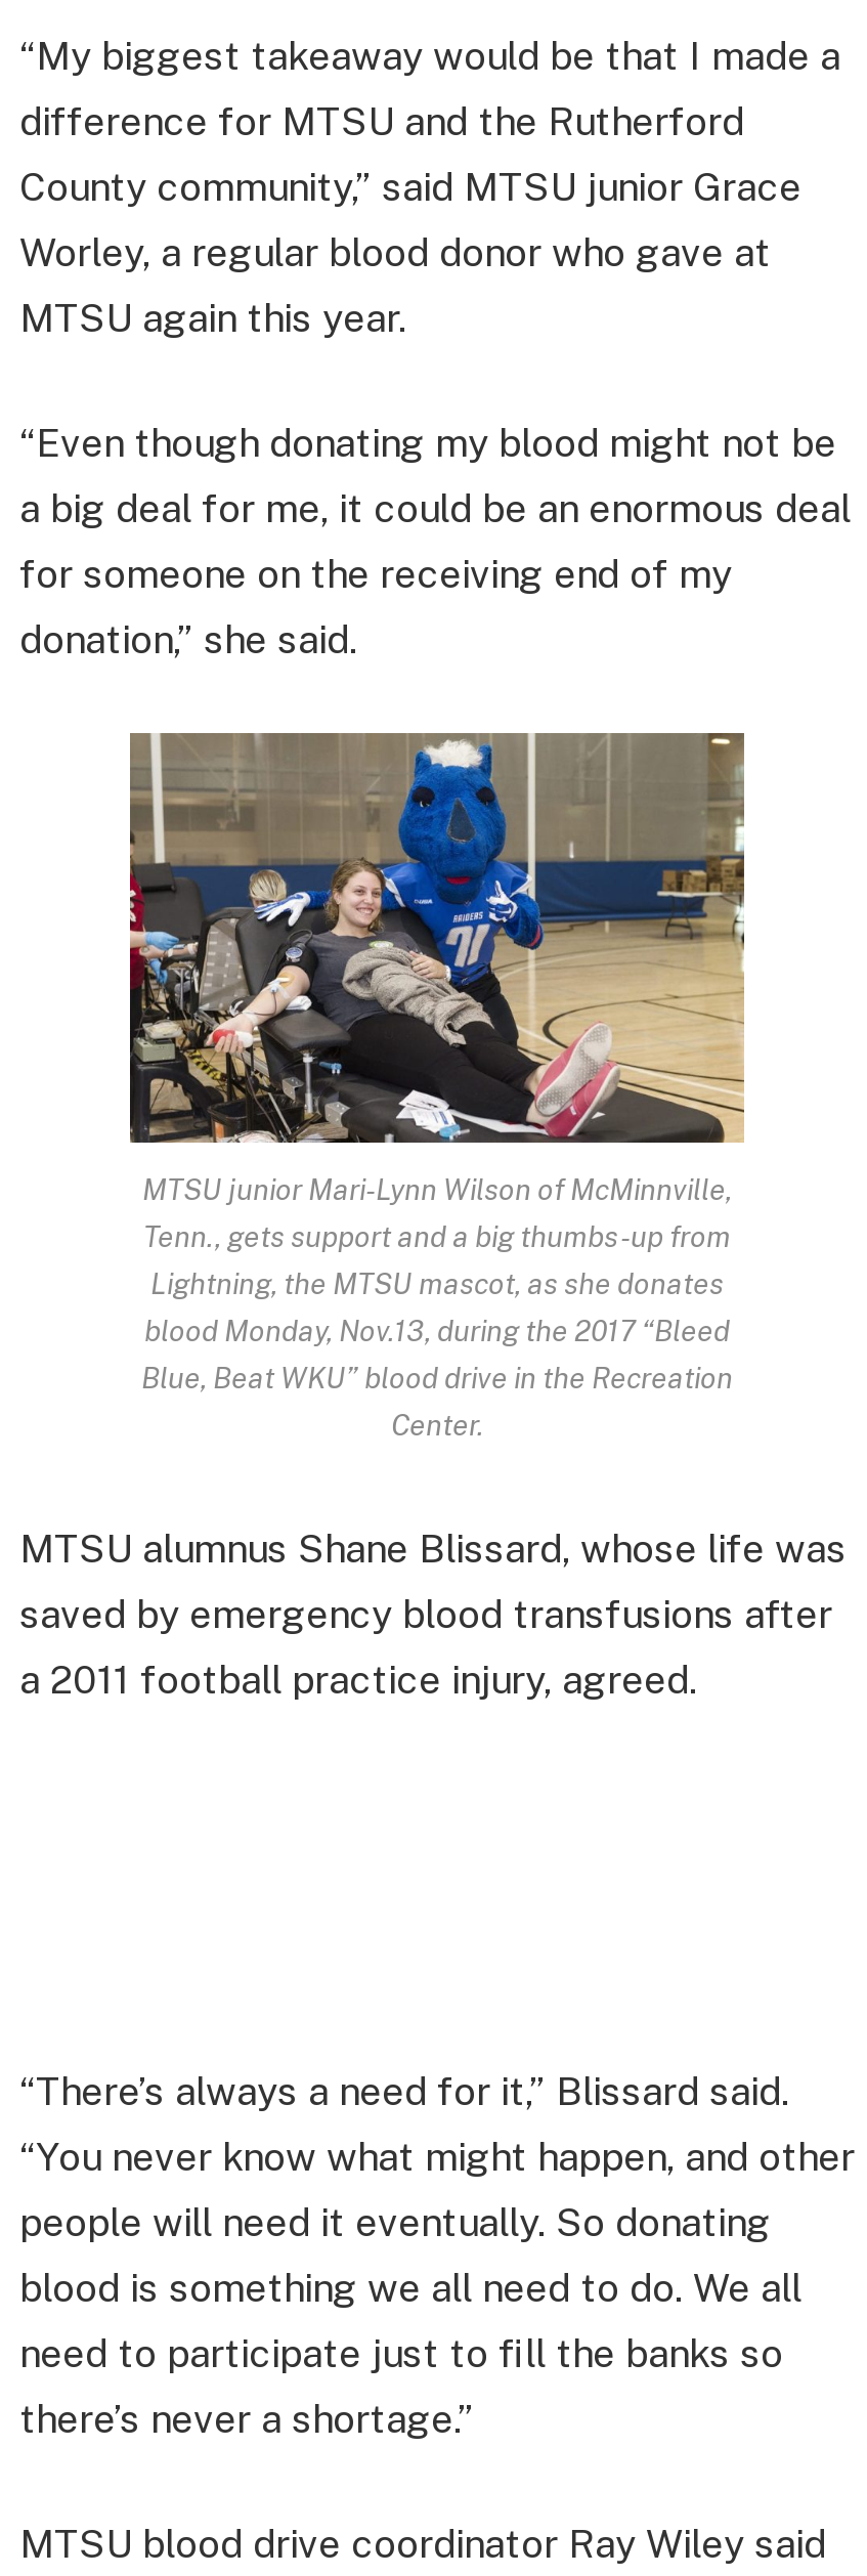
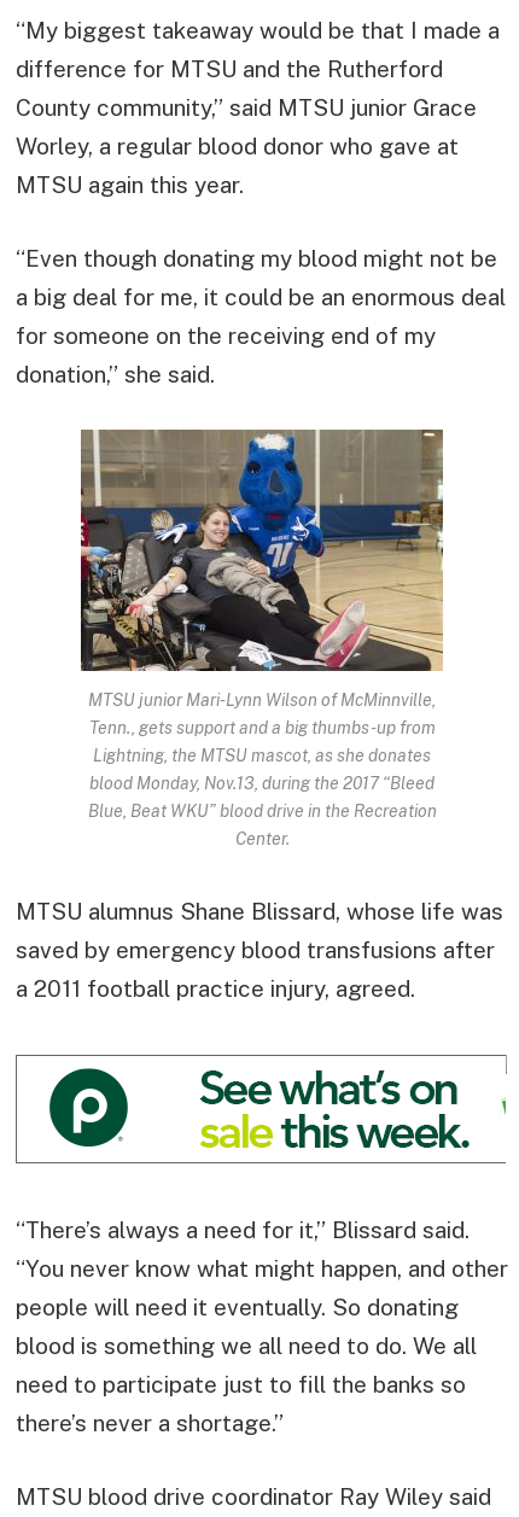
none -> [14,1054,507,1165] [image]

